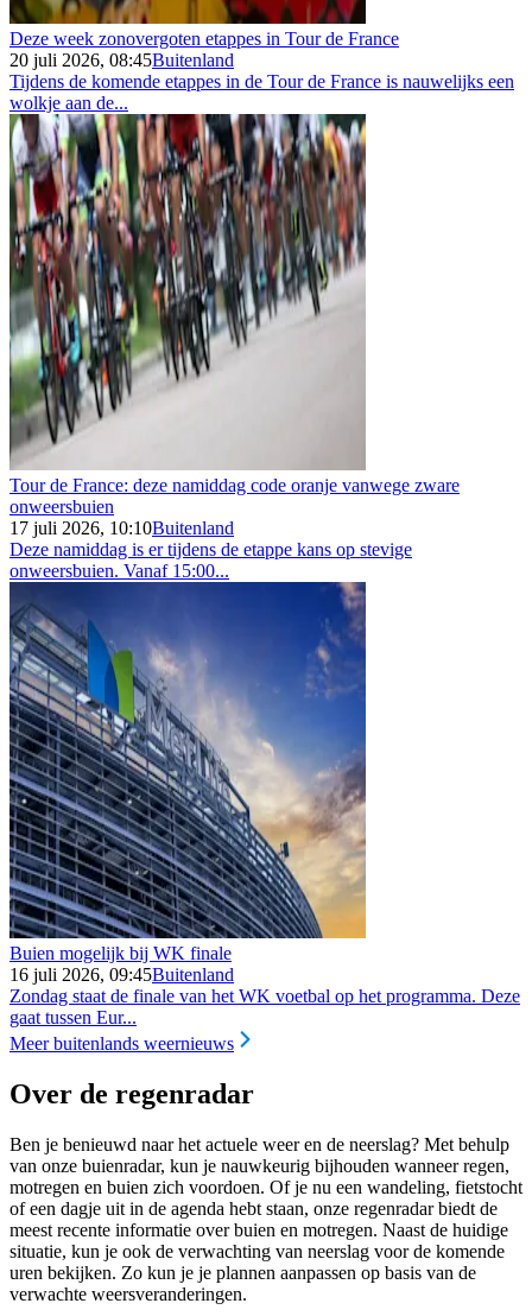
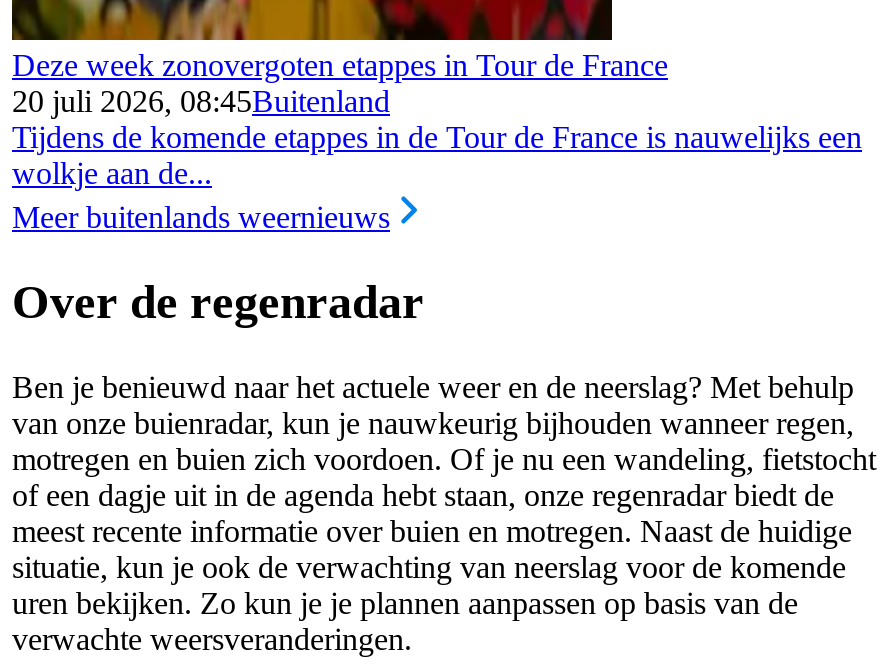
[8,113,460,580] [image] | Tour de France: deze namiddag code oranje vanwege zware | onweersbuien | 17 juli 2026, 10:10Buitenland | Deze namiddag is er tijdens de etappe kans op stevige | onweersbuien. Vanaf 15:00... -> none
[8,581,520,1027] [image] | Buien mogelijk bij WK finale | 16 juli 2026, 09:45Buitenland | Zondag staat de finale van het WK voetbal op het programma. Deze | gaat tussen Eur... -> none

